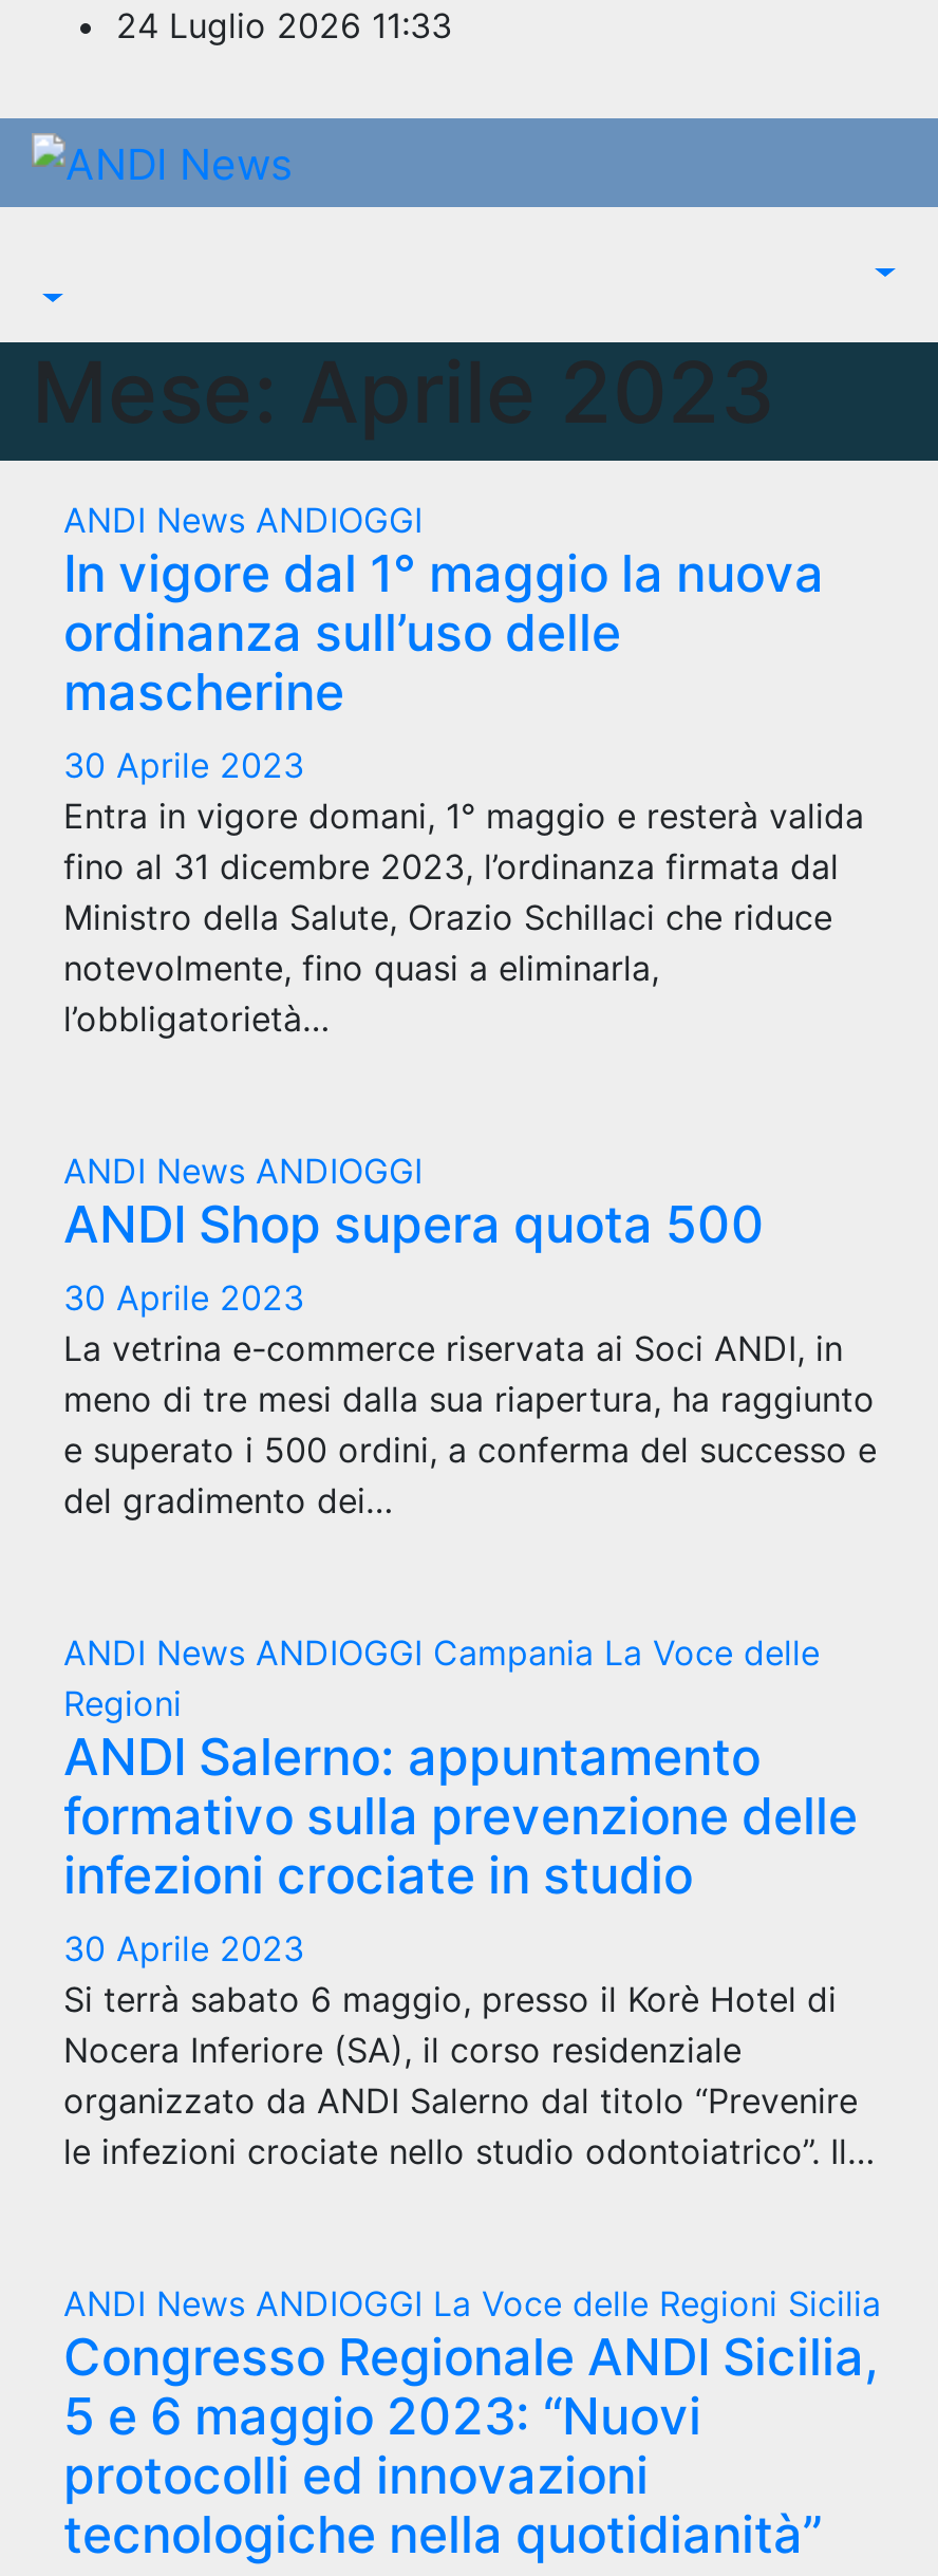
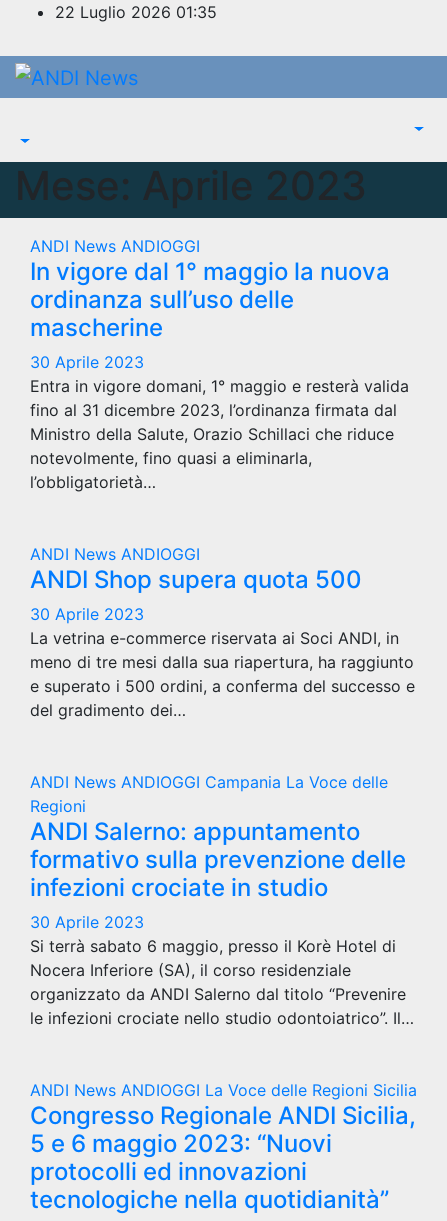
[116,4,452,46] 24 Luglio 2026 11:33 -> [55,2,217,22] 22 Luglio 2026 01:35

